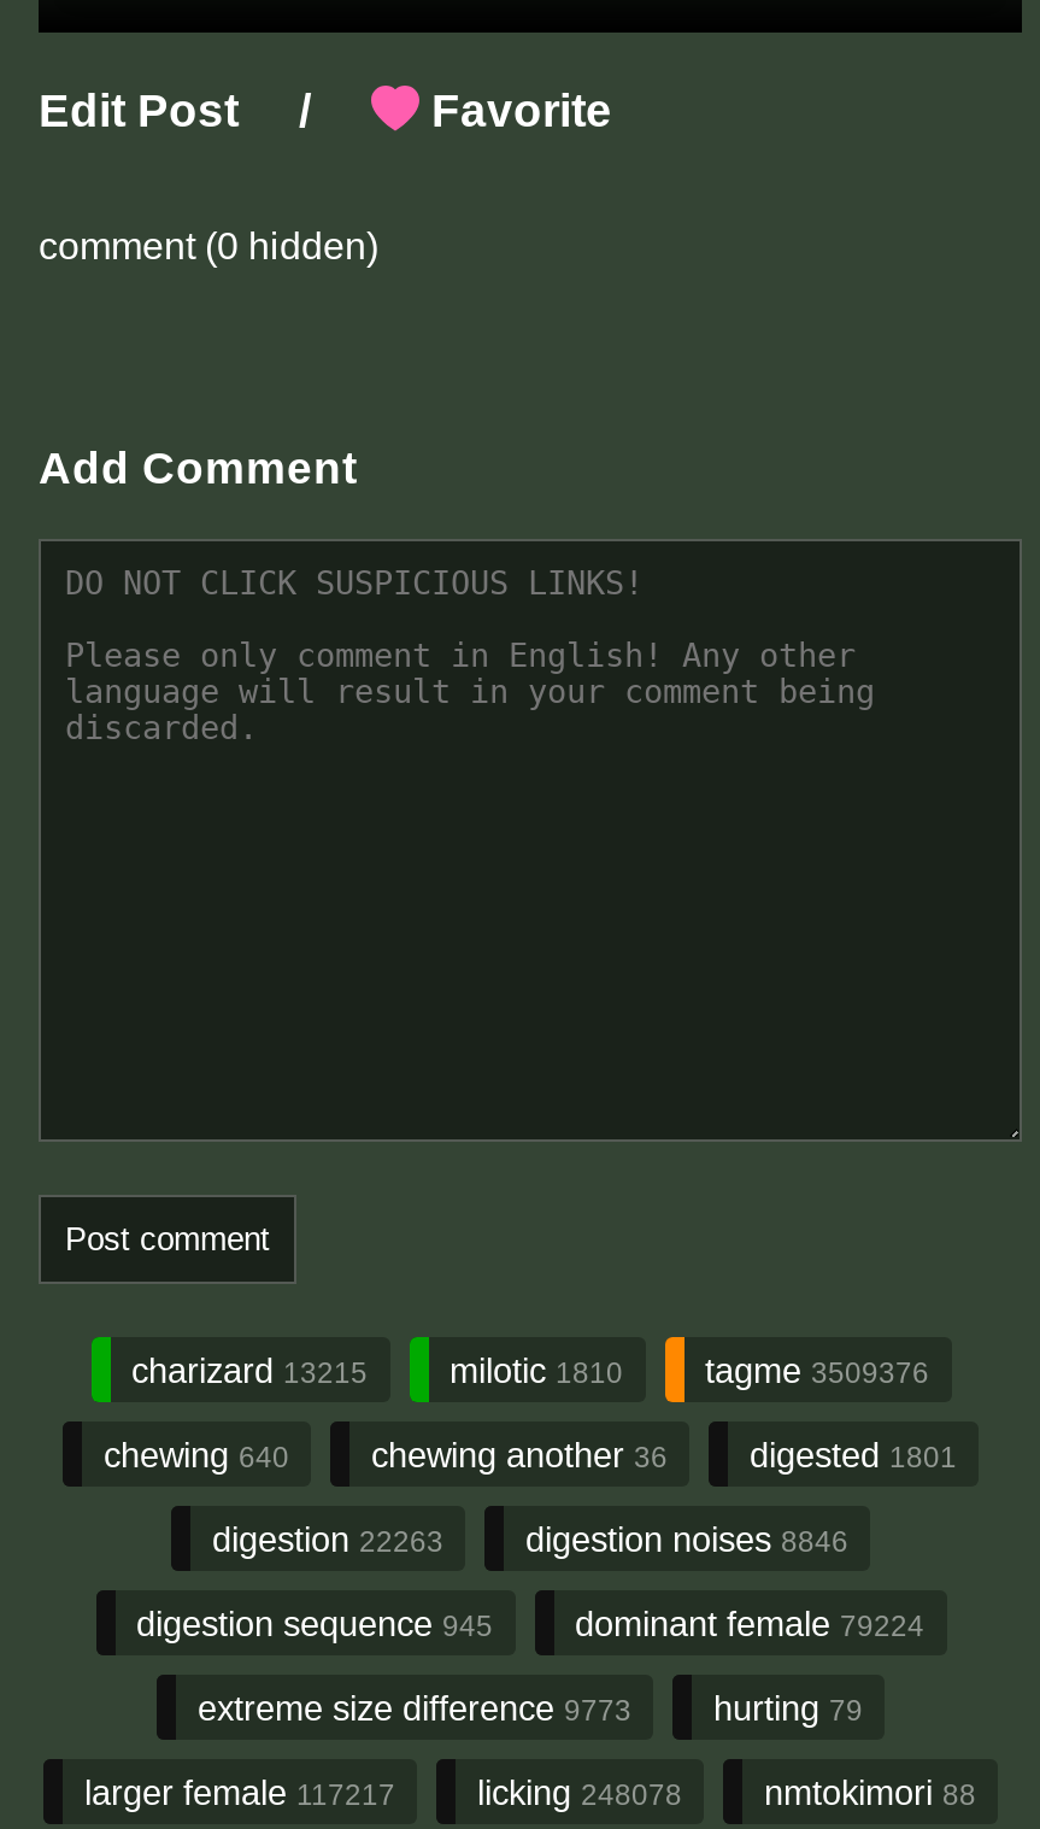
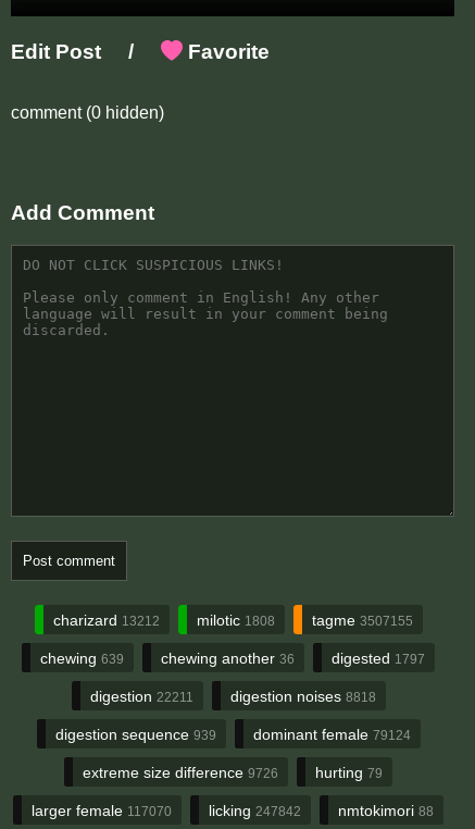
[131,1350,368,1389] charizard 13215 -> [53,611,159,628] charizard 13212
[450,1350,623,1389] milotic 1810 -> [196,611,274,628] milotic 1808
[705,1350,929,1389] tagme 3509376 -> [311,611,412,628] tagme 3507155
[104,1435,289,1473] chewing 640 -> [40,649,124,666] chewing 639
[750,1435,957,1473] digested 1801 -> [332,649,425,666] digested 1797
[212,1519,443,1558] digestion 22263 -> [90,687,193,704] digestion 22211
[525,1519,848,1558] digestion noises 8846 -> [230,687,376,704] digestion noises 8818
[136,1604,493,1642] digestion sequence 945 -> [55,725,216,743] digestion sequence 939
[575,1604,924,1642] dominant female 79224 -> [253,725,410,743] dominant female 79124
[198,1688,631,1727] extreme size difference 9773 -> [83,763,278,781] extreme size difference 9726
[84,1772,395,1811] larger female 117217 -> [32,801,172,819] larger female 117070
[477,1772,682,1811] licking 248078 -> [209,801,301,819] licking 247842

